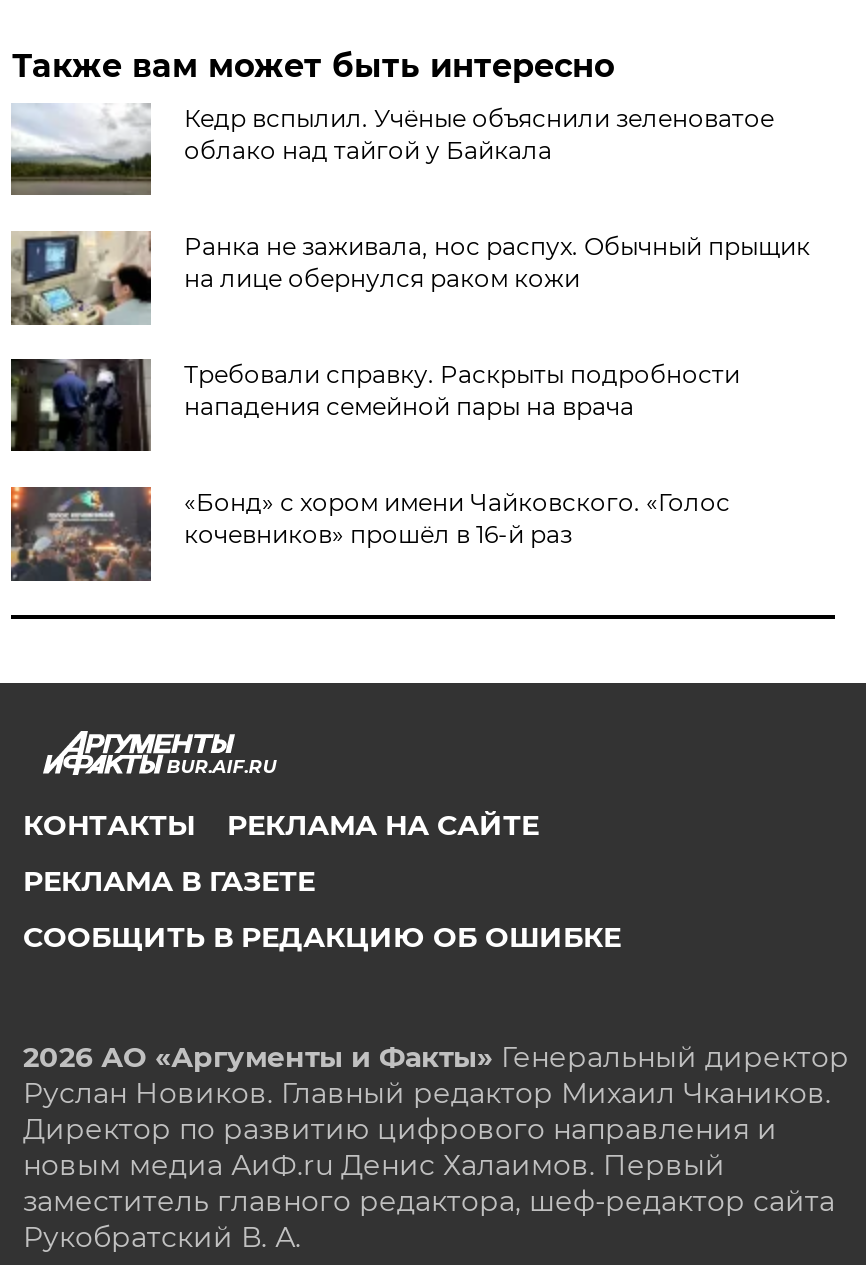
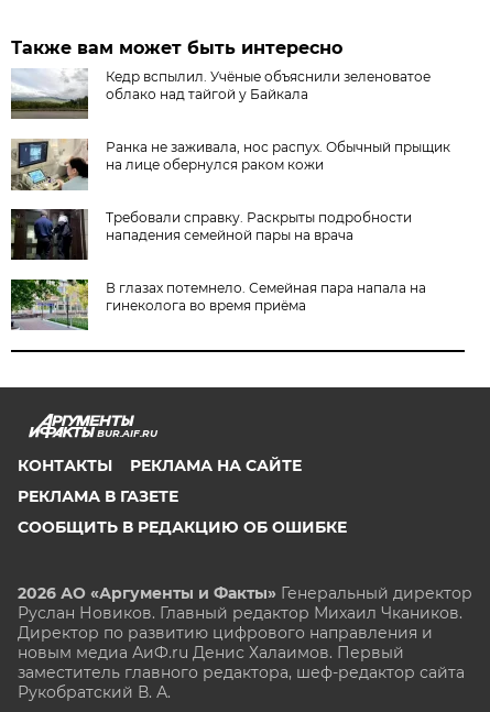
[9,485,730,583] [image] | «Бонд» с хором имени Чайковского. «Голос | кочевников» прошёл в 16-й раз -> [10,278,427,331] [image] | В глазах потемнело. Семейная пара напала на | гинеколога во время приёма

